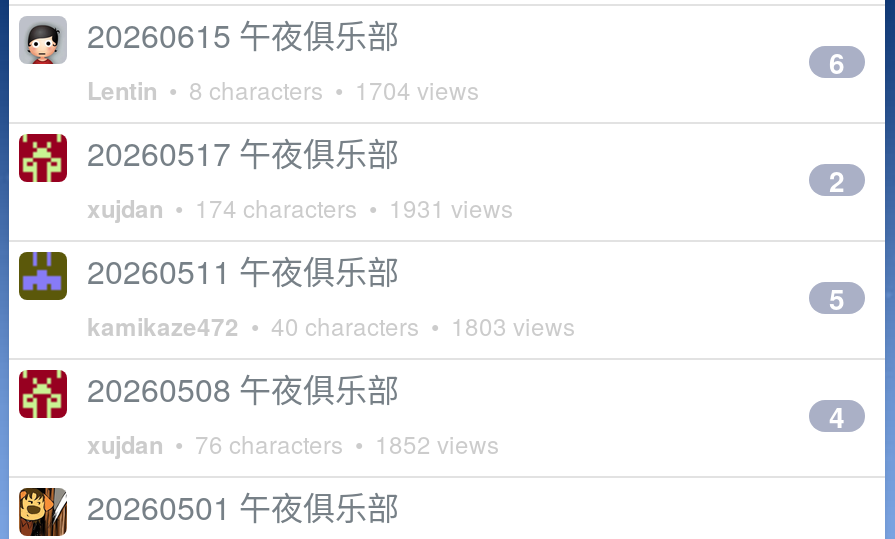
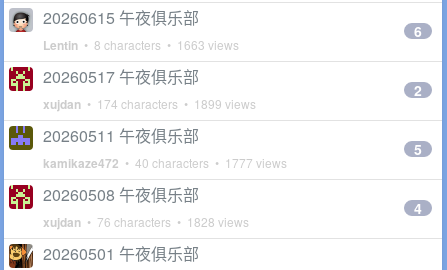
[87,72,479,108] Lentin • 8 characters • 1704 views -> [43,36,239,54] Lentin • 8 characters • 1663 views
[87,190,513,226] xujdan • 174 characters • 1931 views -> [43,95,256,113] xujdan • 174 characters • 1899 views
[87,308,575,344] kamikaze472 • 40 characters • 1803 views -> [43,154,287,172] kamikaze472 • 40 characters • 1777 views
[87,426,499,462] xujdan • 76 characters • 1852 views -> [43,213,249,231] xujdan • 76 characters • 1828 views

